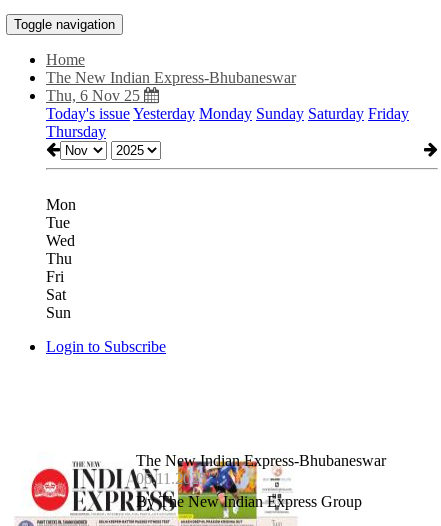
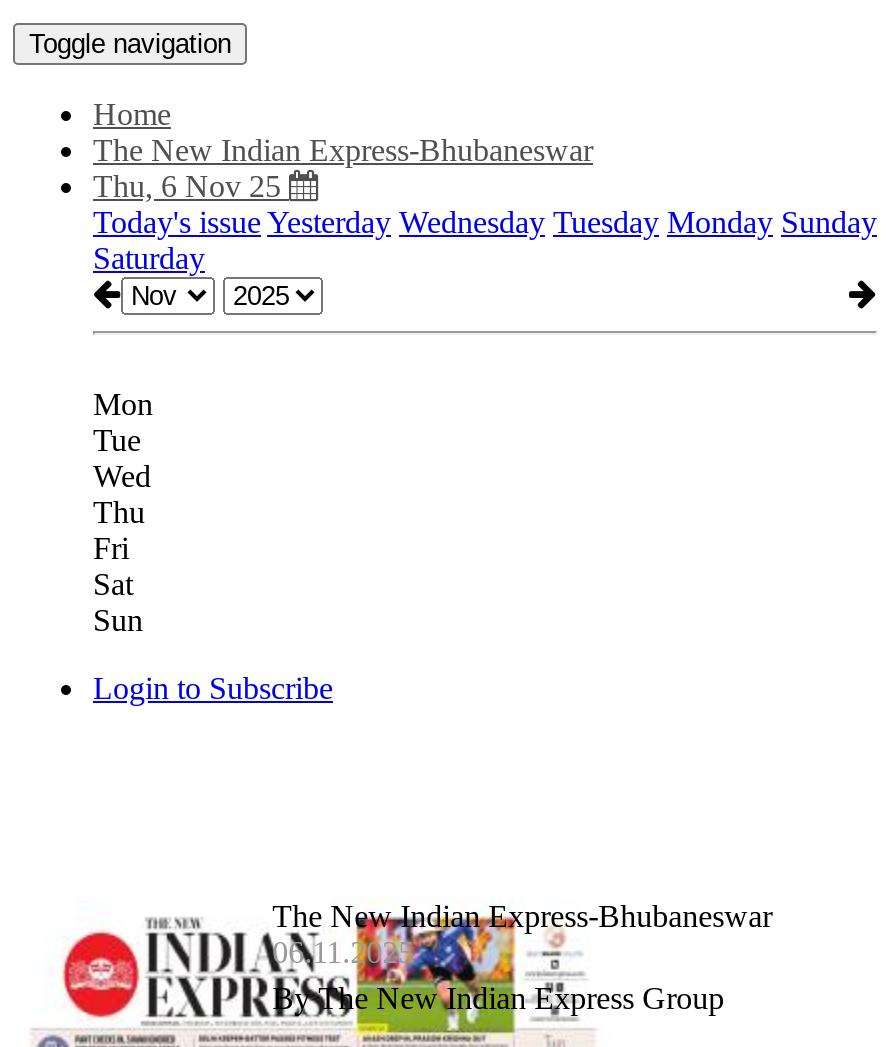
[46,105,409,140] Today's issue Yesterday Monday Sunday Saturday Friday | Thursday -> [93,205,877,275] Today's issue Yesterday Wednesday Tuesday Monday Sunday | Saturday

